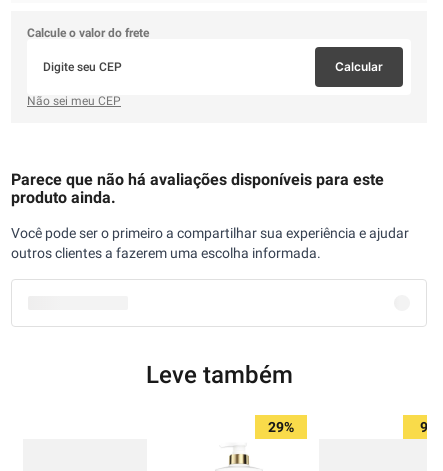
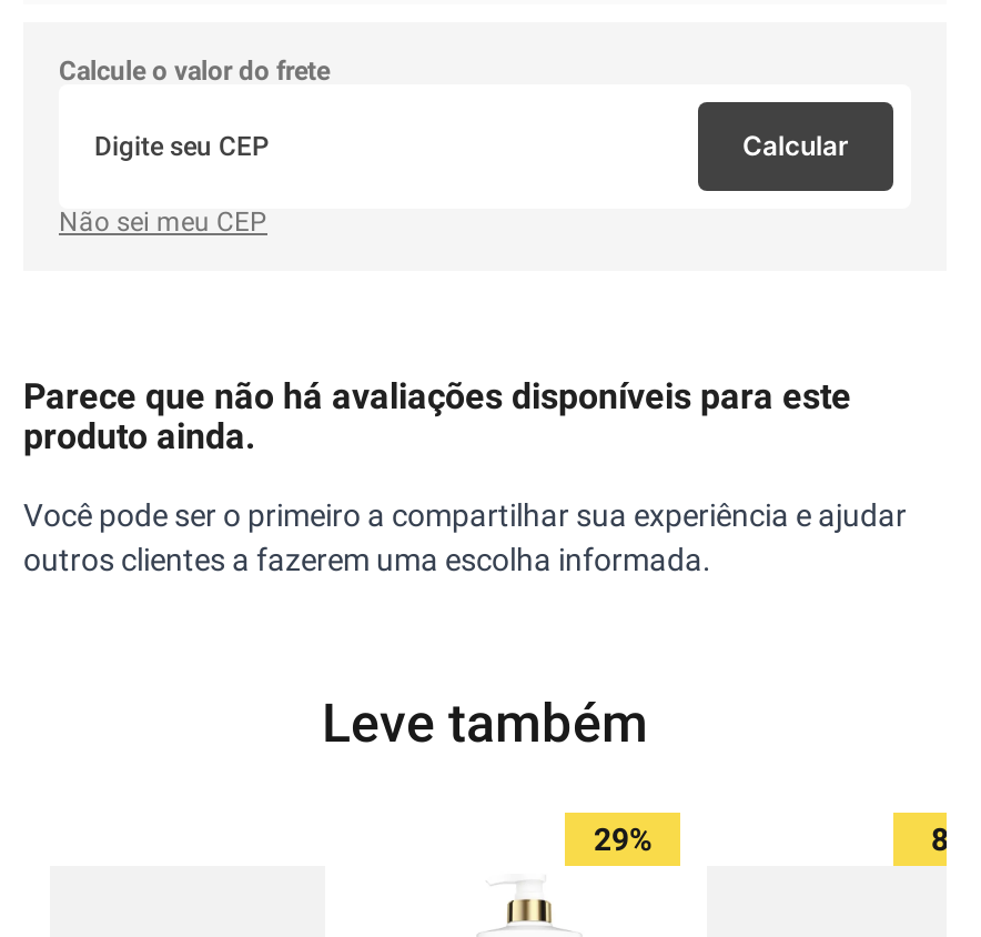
[420,419,438,435] 9% -> [931,822,971,857] 8%

